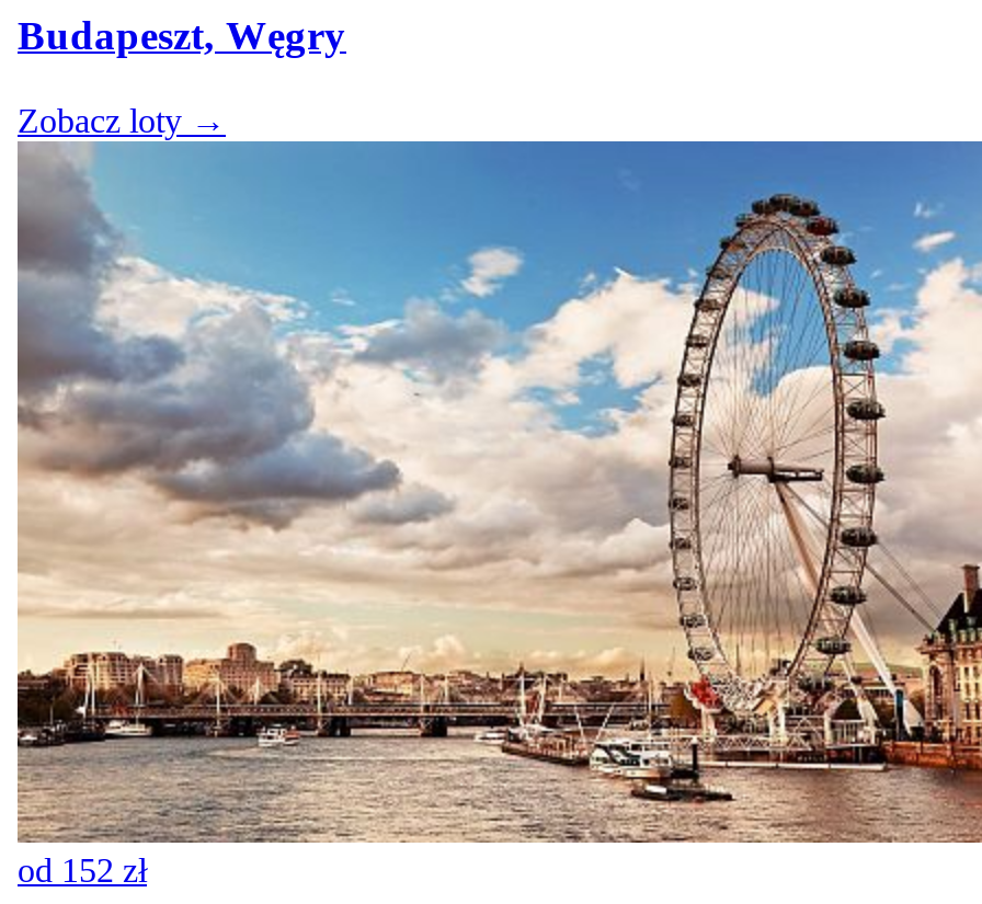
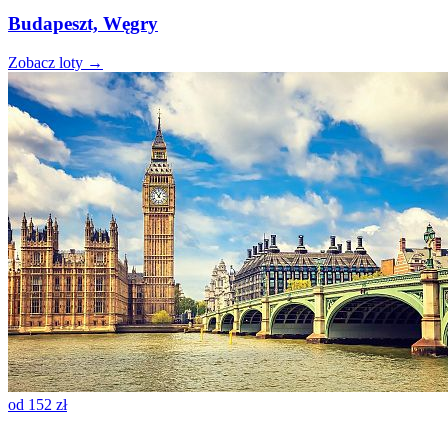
[15,139,975,843] [image] -> [7,72,445,392] [image]

